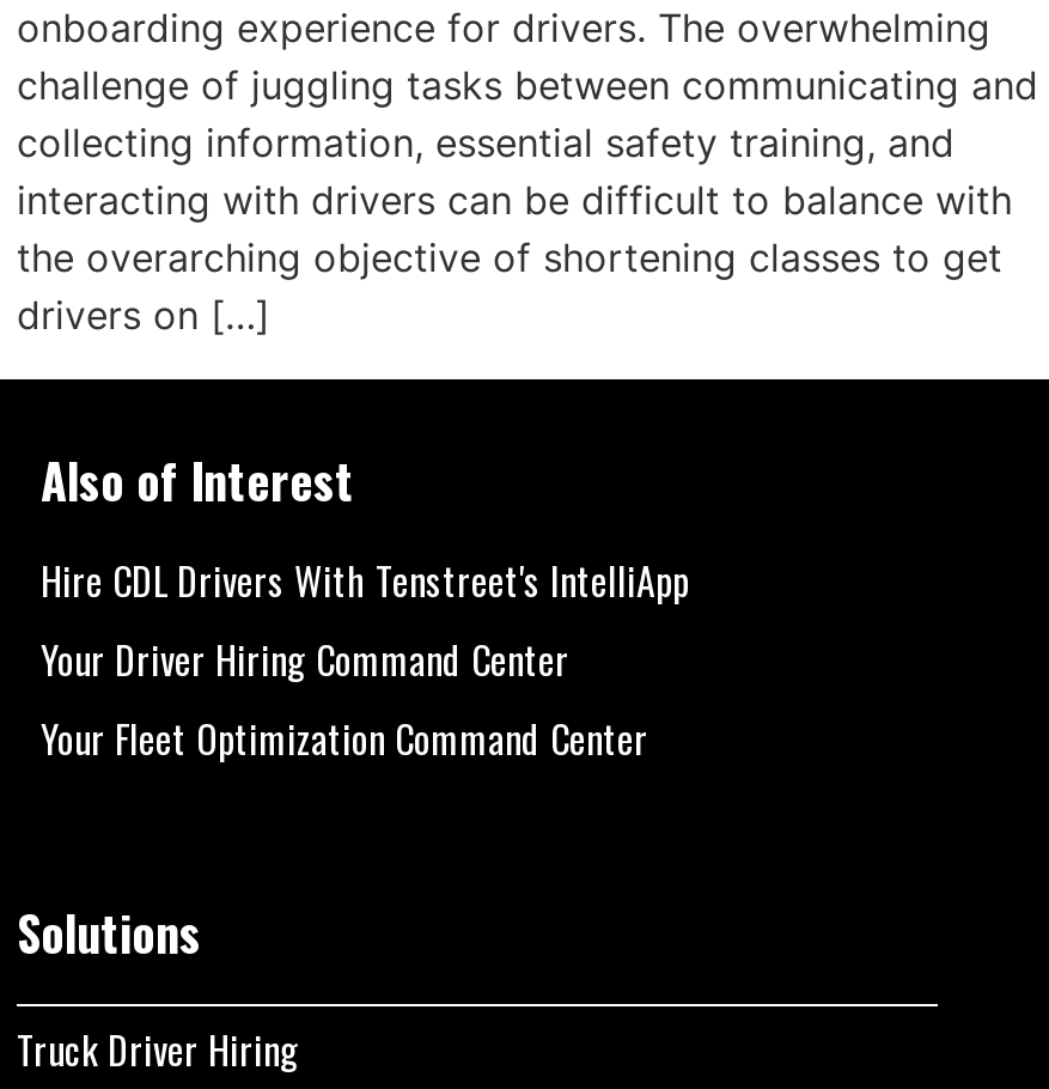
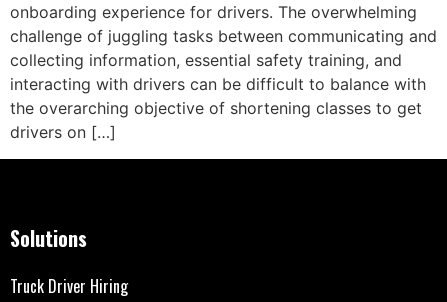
[41,444,689,767] Also of Interest | Hire CDL Drivers With Tenstreet's IntelliApp | Your Driver Hiring Command Center | Your Fleet Optimization Command Center -> none

